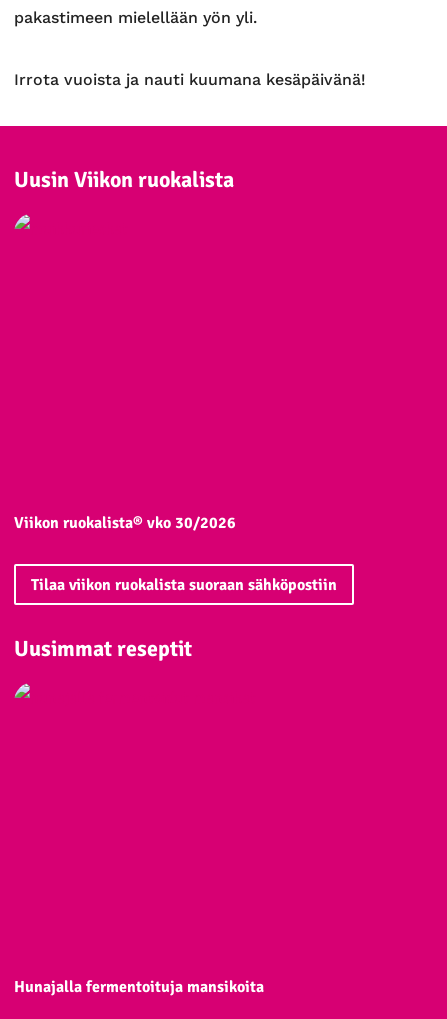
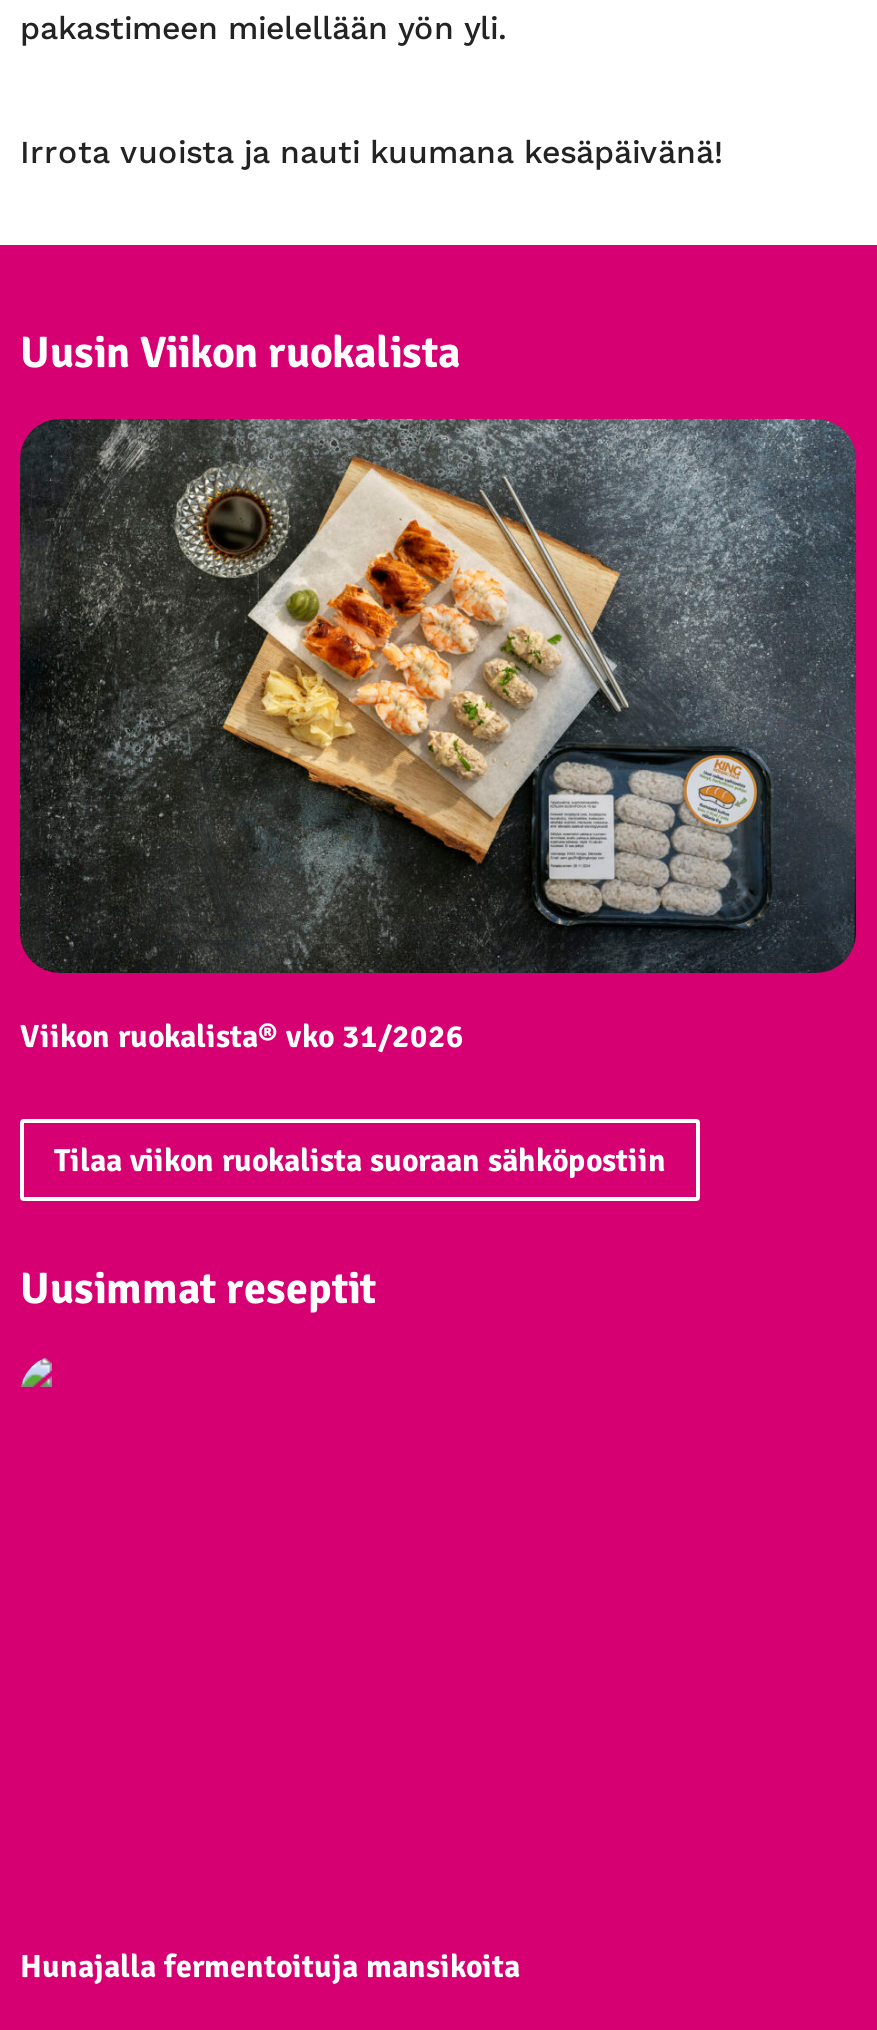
none -> [18,417,858,975] [image]
[14,512,236,532] Viikon ruokalista® vko 30/2026 -> [20,1018,464,1058] Viikon ruokalista® vko 31/2026

